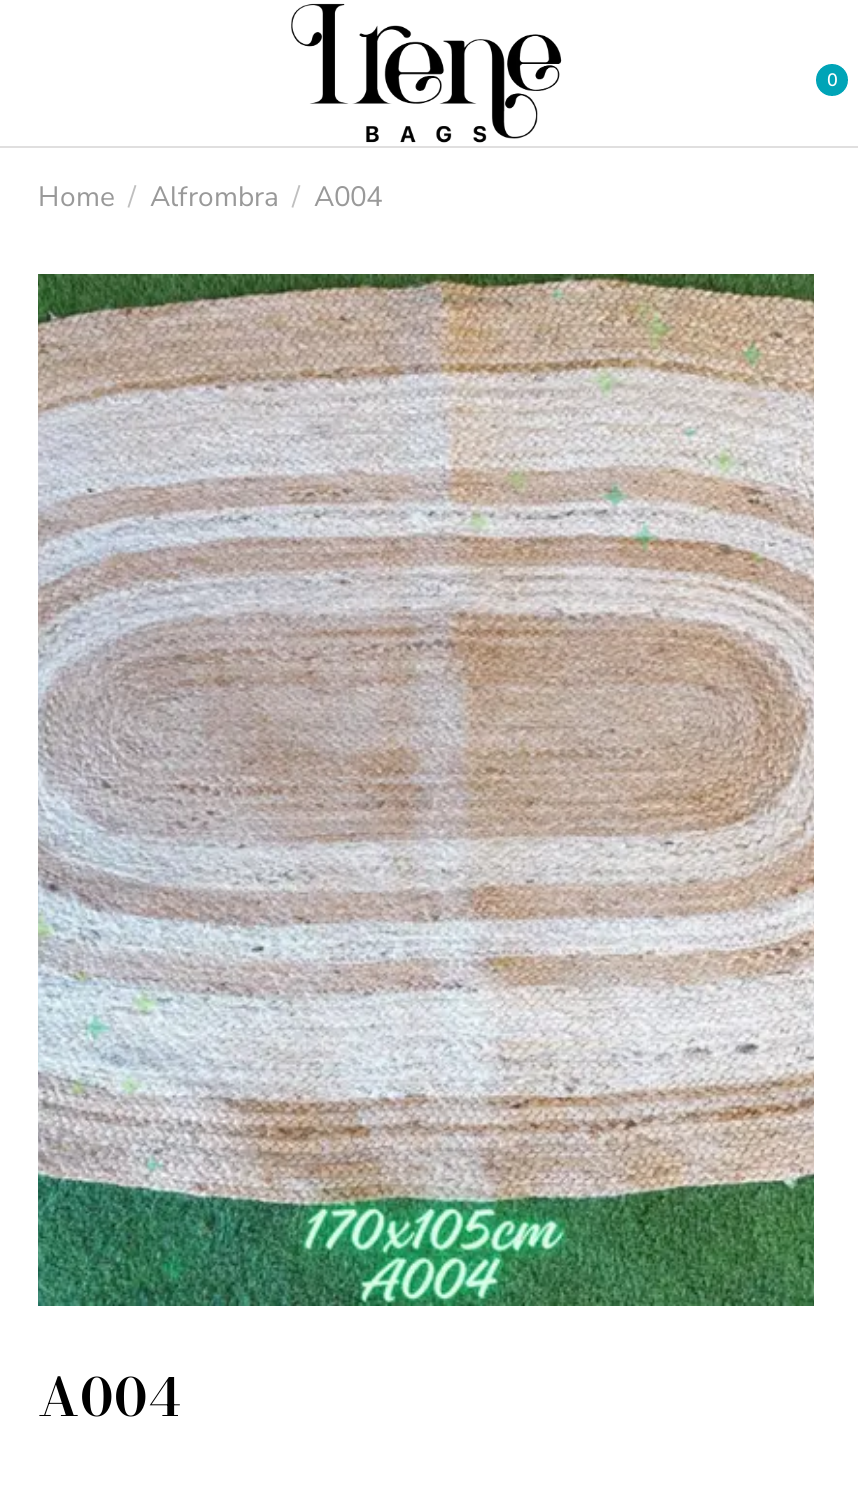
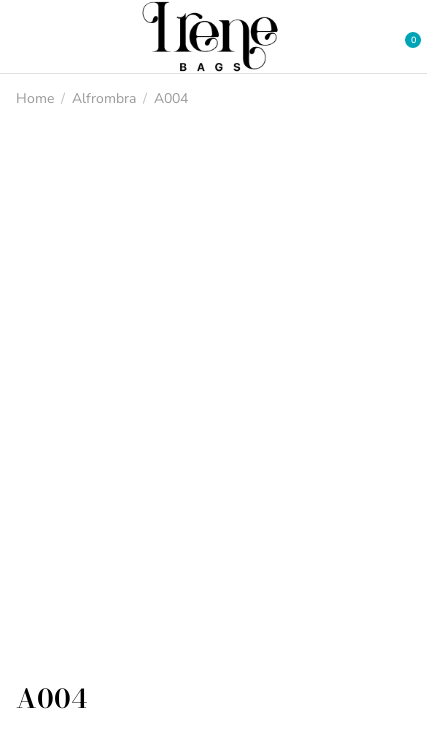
[36,272,816,1308] [image] -> none

